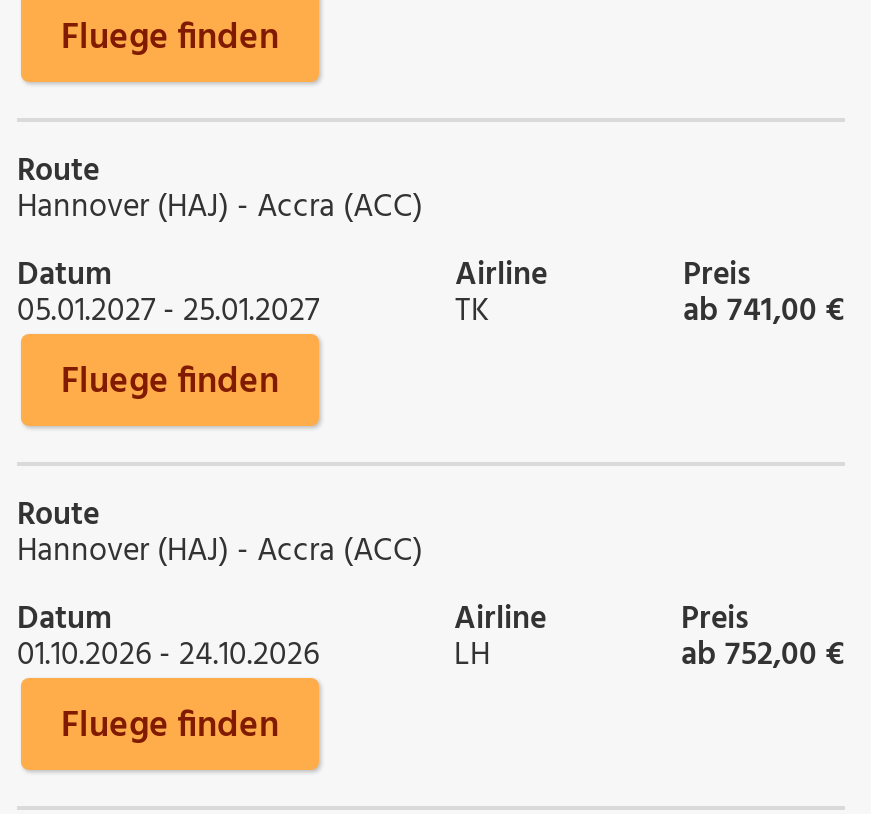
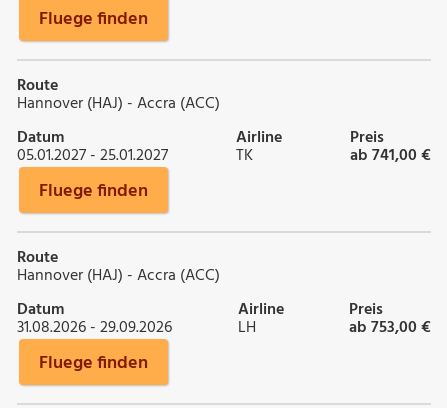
[17,630,319,682] 01.10.2026 - 24.10.2026 -> [17,315,172,341] 31.08.2026 - 29.09.2026
[681,630,845,682] ab 752,00 € -> [349,315,431,341] ab 753,00 €

